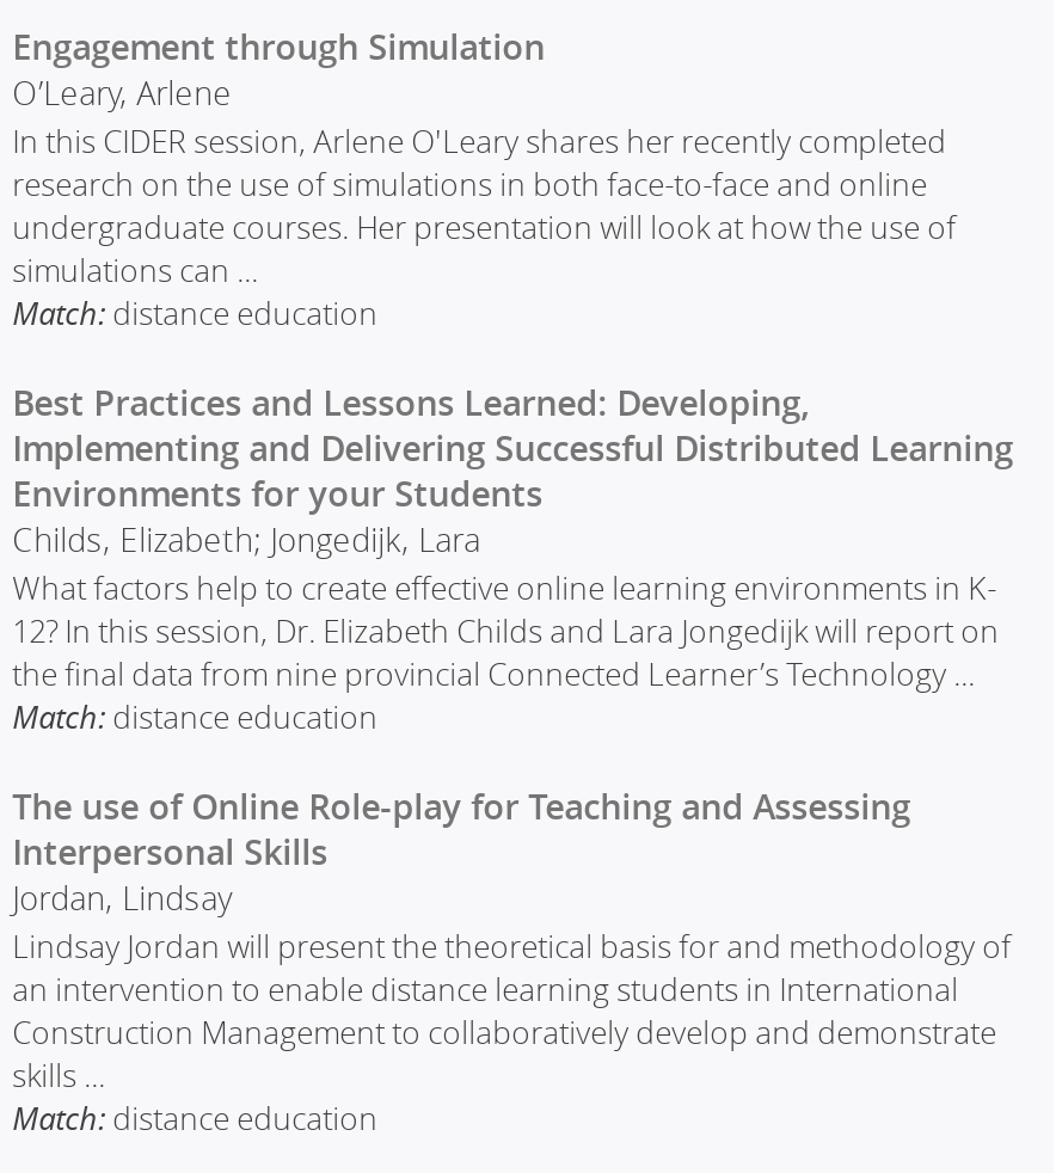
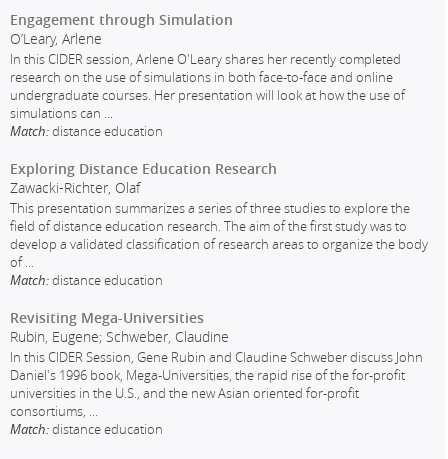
[12,379,1013,694] Best Practices and Lessons Learned: Developing, | Implementing and Delivering Successful Distributed Learning | Environments for your Students | Childs, Elizabeth; Jongedijk, Lara | What factors help to create effective online learning environments in K- | 12? In this session, Dr. Elizabeth Childs and Lara Jongedijk will report on | the final data from nine provincial Connected Learner’s Technology... -> [10,159,428,271] Exploring Distance Education Research | Zawacki-Richter, Olaf | This presentation summarizes a series of three studies to explore the | field of distance education research. The aim of the first study was to | develop a validated classification of research areas to organize the body | of...
[12,783,1011,1096] The use of Online Role-play for Teaching and Assessing | Interpersonal Skills | Jordan, Lindsay | Lindsay Jordan will present the theoretical basis for and methodology of | an intervention to enable distance learning students in International | Construction Management to collaboratively develop and demonstrate | skills... -> [10,308,423,420] Revisiting Mega-Universities | Rubin, Eugene; Schweber, Claudine | In this CIDER Session, Gene Rubin and Claudine Schweber discuss John | Daniel's 1996 book, Mega-Universities, the rapid rise of the for-profit | universities in the U.S., and the new Asian oriented for-profit | consortiums,...

